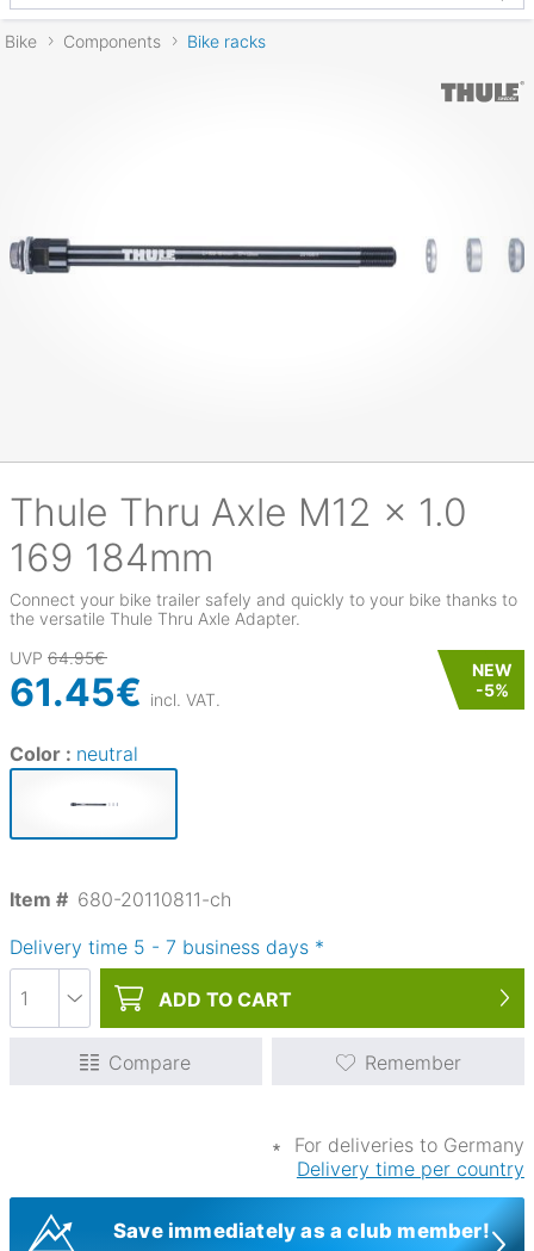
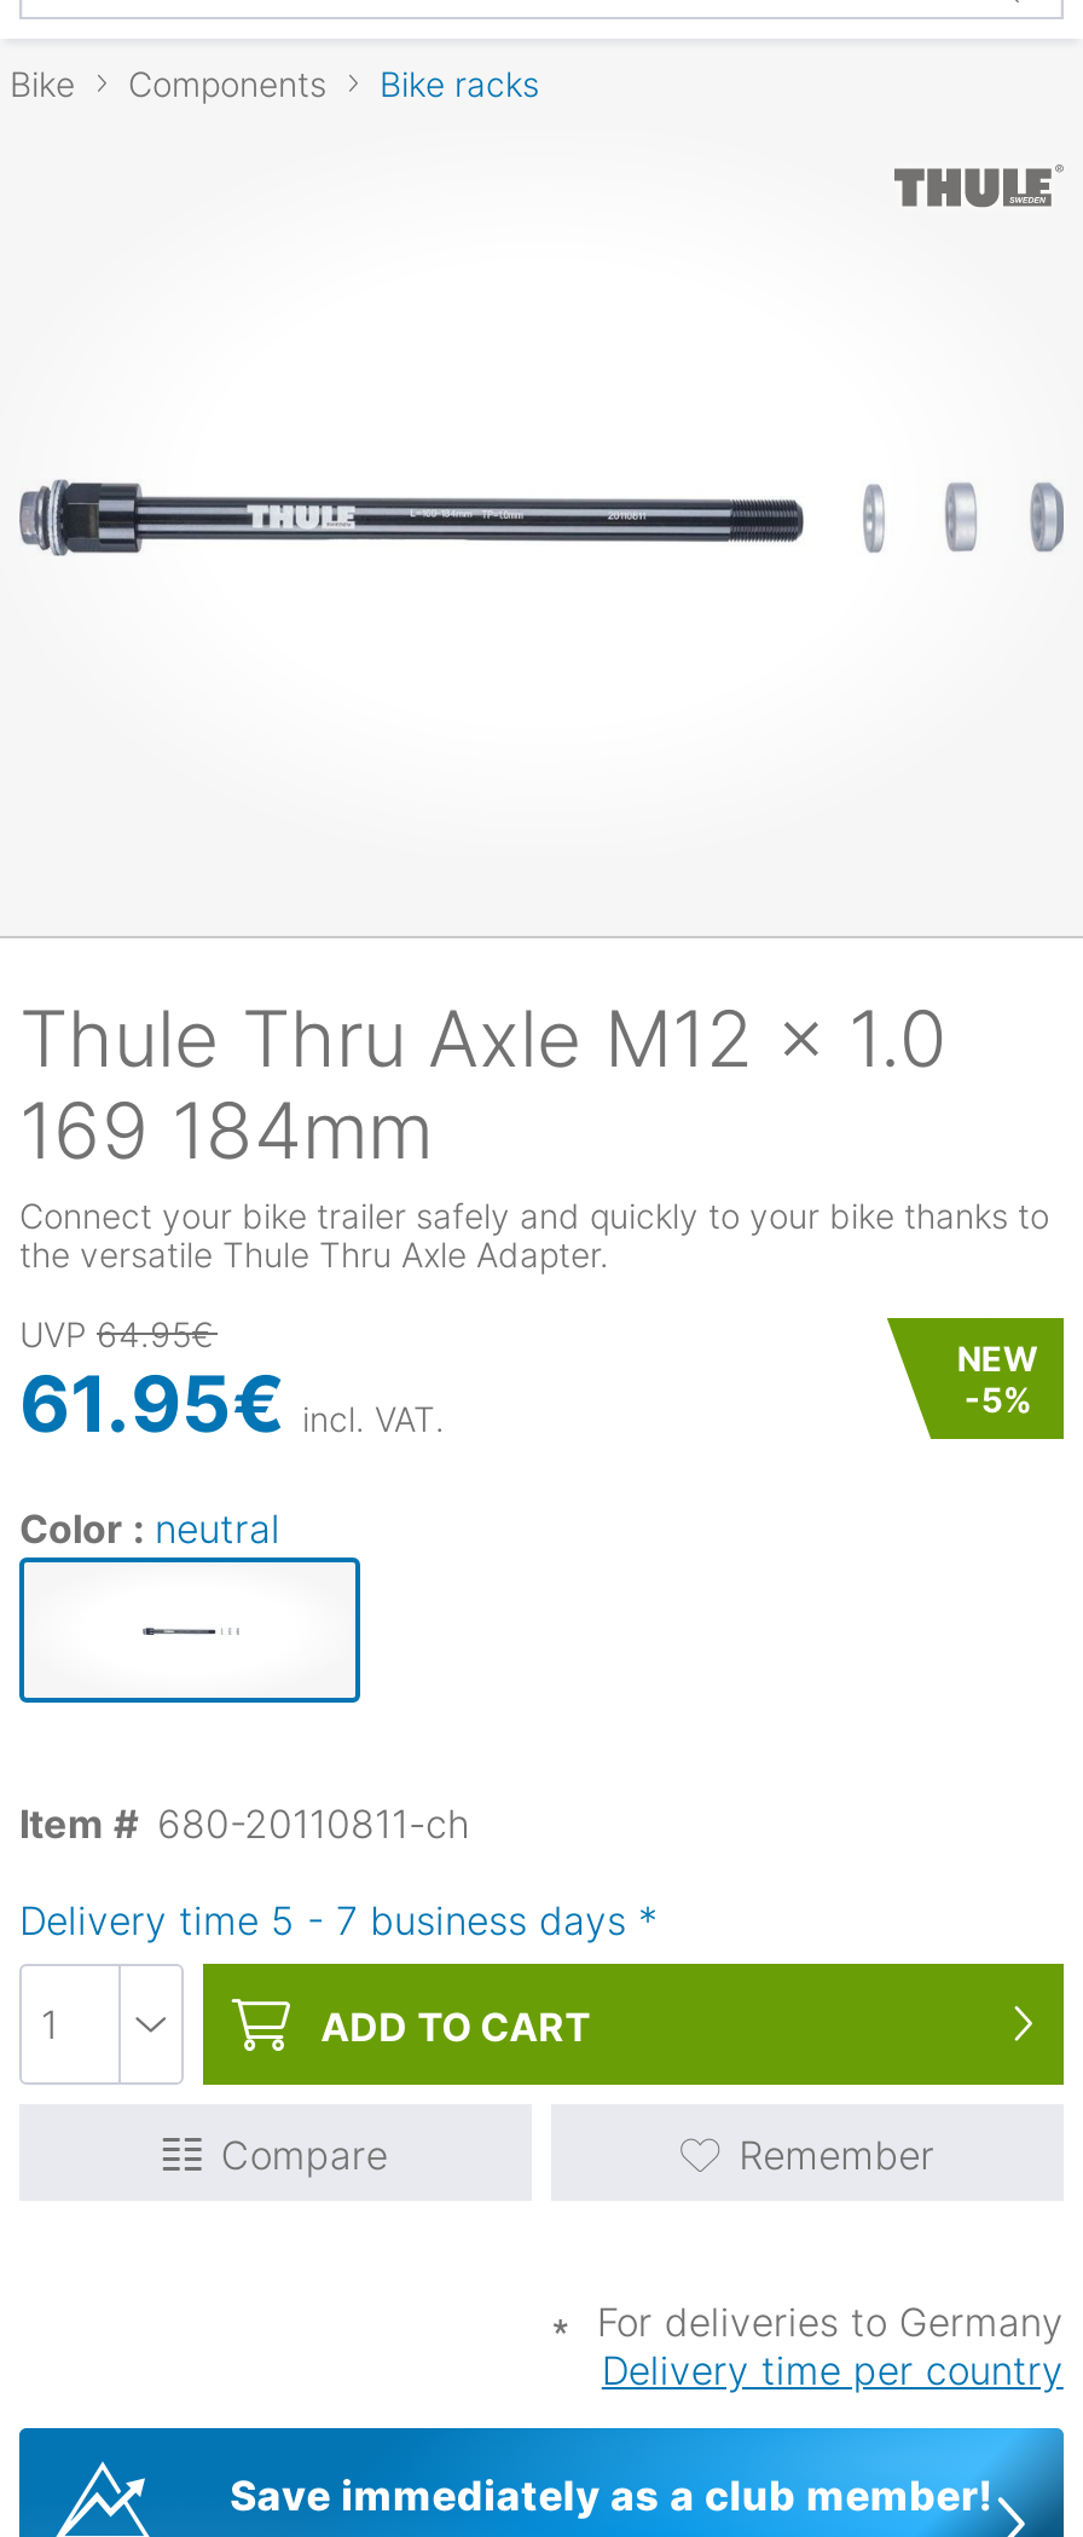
[10,669,221,716] 61.45€incl. VAT. -> [19,1357,445,1451] 61.95€incl. VAT.

